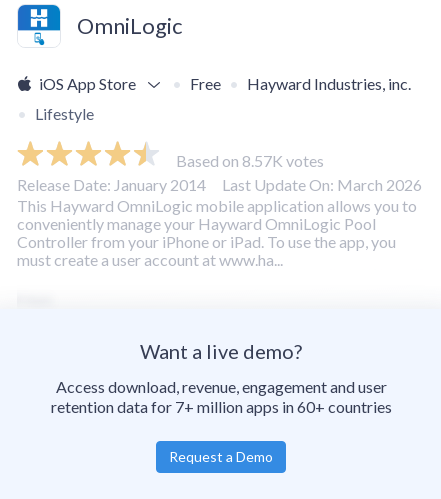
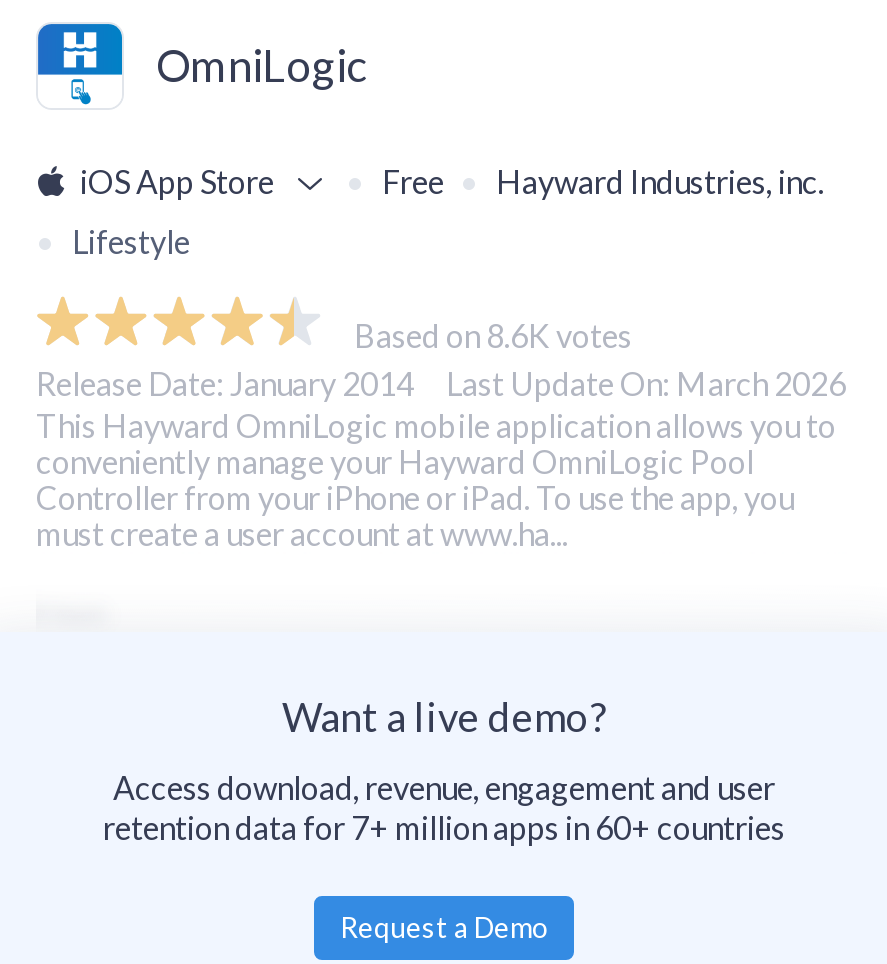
[176,151,324,170] Based on 8.57K votes -> [354,316,632,354] Based on 8.6K votes

